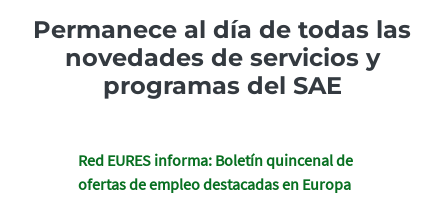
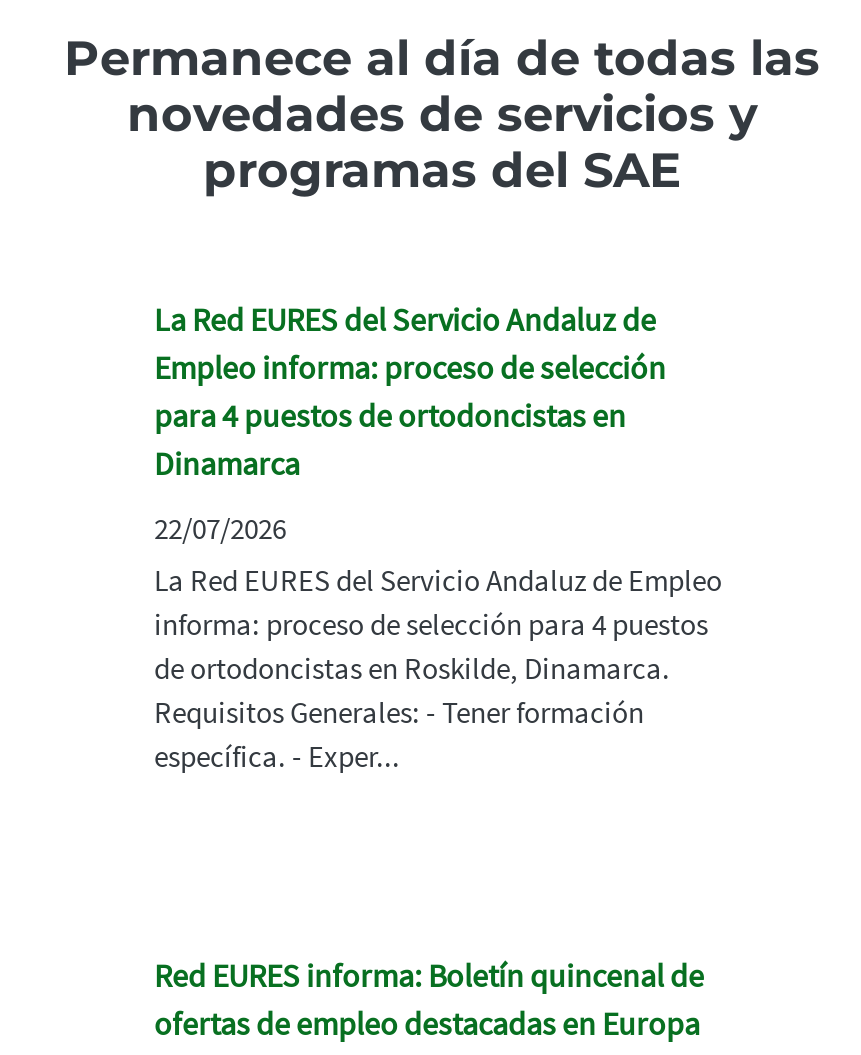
none -> [154,299,722,775] La Red EURES del Servicio Andaluz de | Empleo informa: proceso de selección | para 4 puestos de ortodoncistas en | Dinamarca | 22/07/2026 | La Red EURES del Servicio Andaluz de Empleo | informa: proceso de selección para 4 puestos | de ortodoncistas en Roskilde, Dinamarca. | Requisitos Generales: - Tener formación | específica. - Exper...

